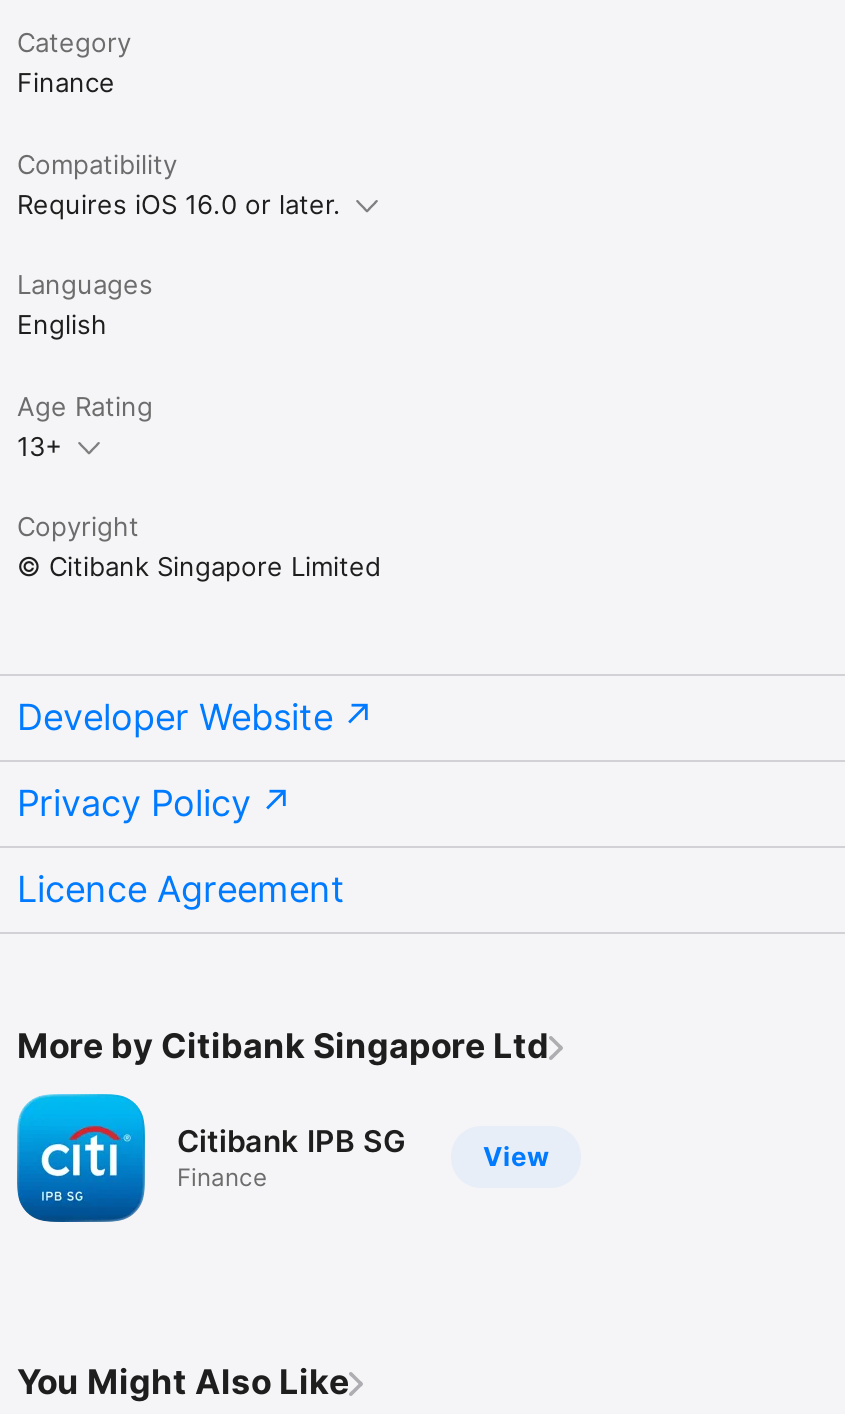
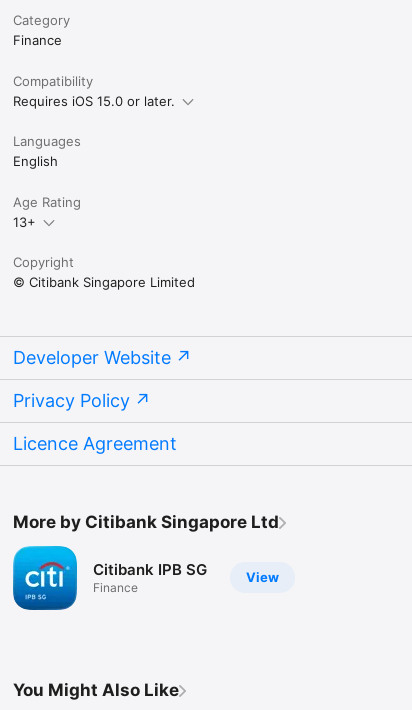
[17,188,341,220] Requires iOS 16.0 or later. -> [13,93,175,109] Requires iOS 15.0 or later.

